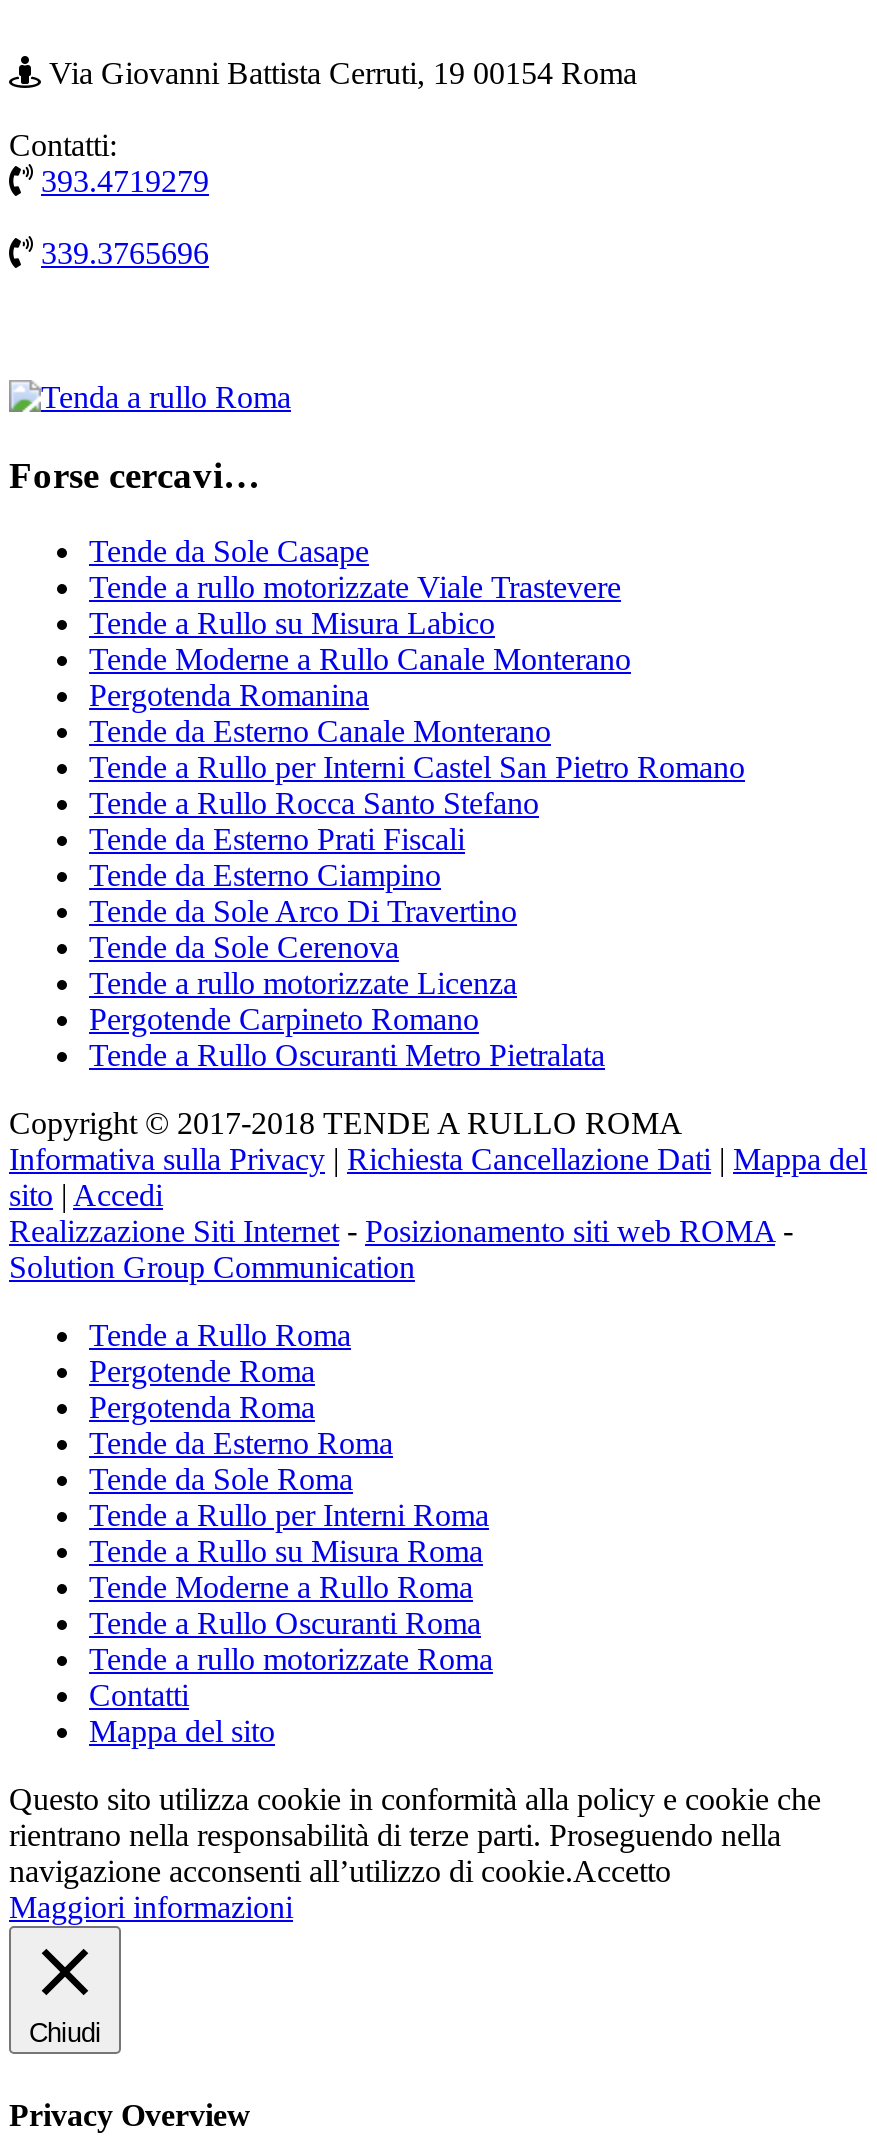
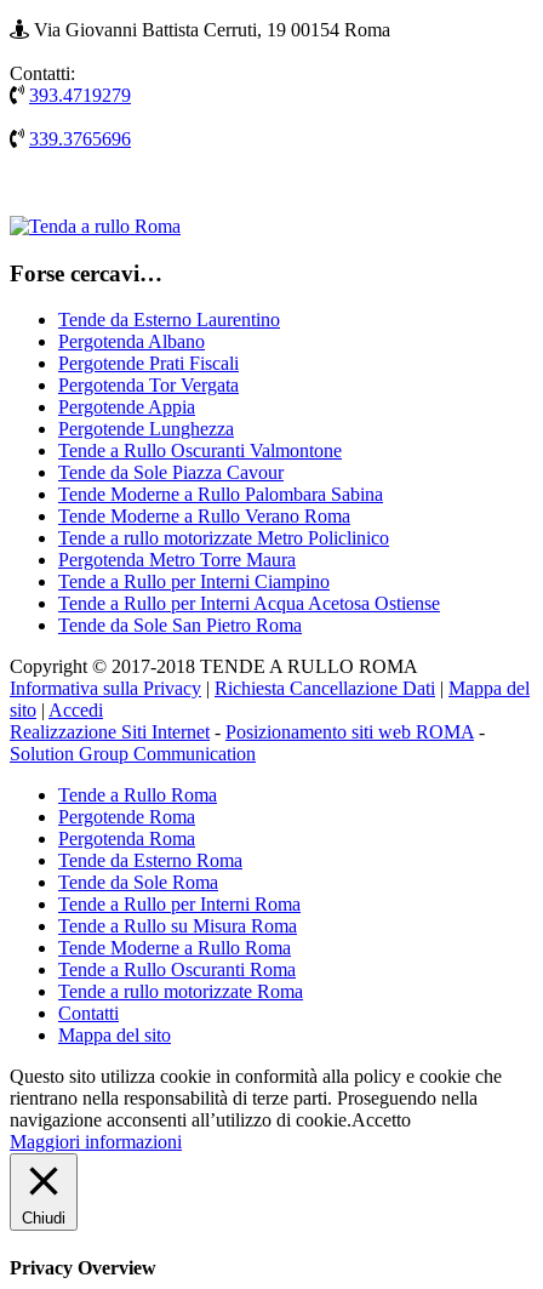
[89,535,745,1073] Tende da Sole Casape | Tende a rullo motorizzate Viale Trastevere | Tende a Rullo su Misura Labico | Tende Moderne a Rullo Canale Monterano | Pergotenda Romanina | Tende da Esterno Canale Monterano | Tende a Rullo per Interni Castel San Pietro Romano | Tende a Rullo Rocca Santo Stefano | Tende da Esterno Prati Fiscali | Tende da Esterno Ciampino | Tende da Sole Arco Di Travertino | Tende da Sole Cerenova | Tende a rullo motorizzate Licenza | Pergotende Carpineto Romano | Tende a Rullo Oscuranti Metro Pietralata -> [58,310,440,636] Tende da Esterno Laurentino | Pergotenda Albano | Pergotende Prati Fiscali | Pergotenda Tor Vergata | Pergotende Appia | Pergotende Lunghezza | Tende a Rullo Oscuranti Valmontone | Tende da Sole Piazza Cavour | Tende Moderne a Rullo Palombara Sabina | Tende Moderne a Rullo Verano Roma | Tende a rullo motorizzate Metro Policlinico | Pergotenda Metro Torre Maura | Tende a Rullo per Interni Ciampino | Tende a Rullo per Interni Acqua Acetosa Ostiense | Tende da Sole San Pietro Roma

